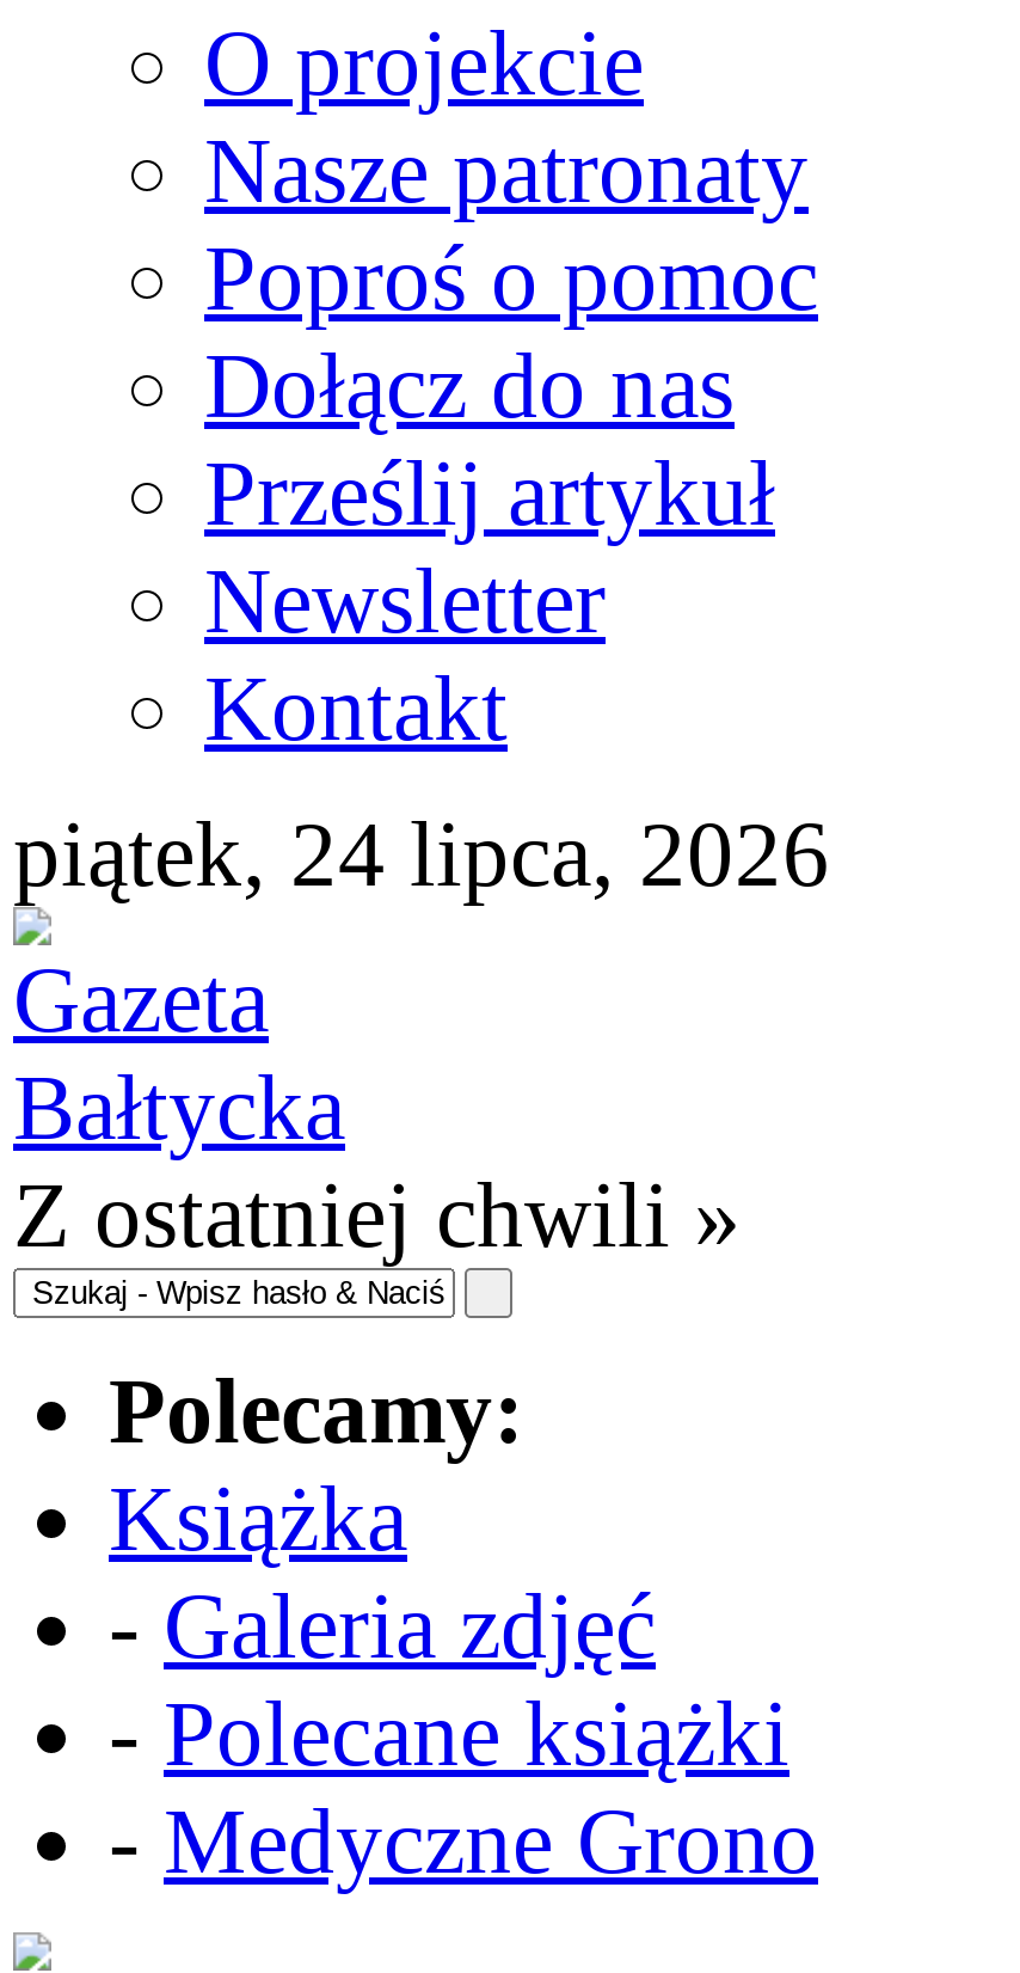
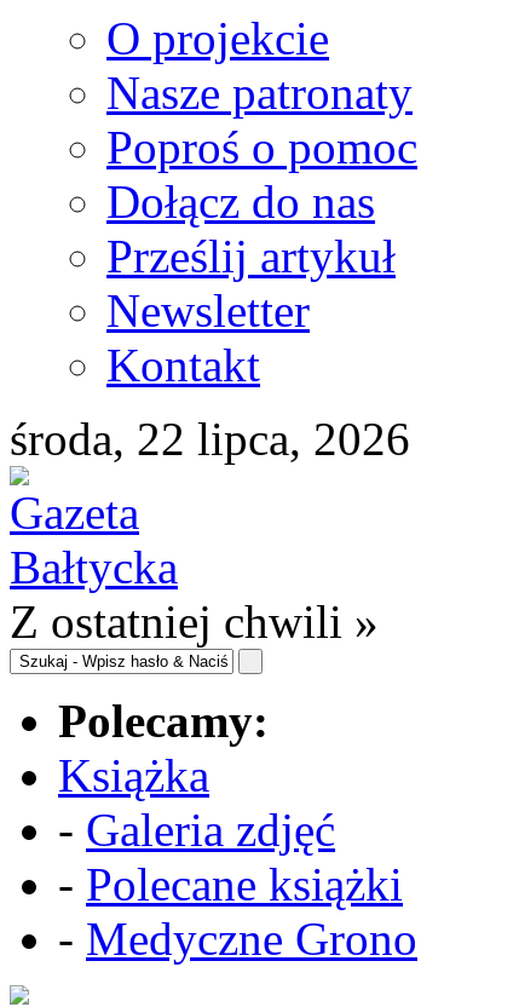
[13,802,830,905] piątek, 24 lipca, 2026 -> [10,413,410,465] środa, 22 lipca, 2026

